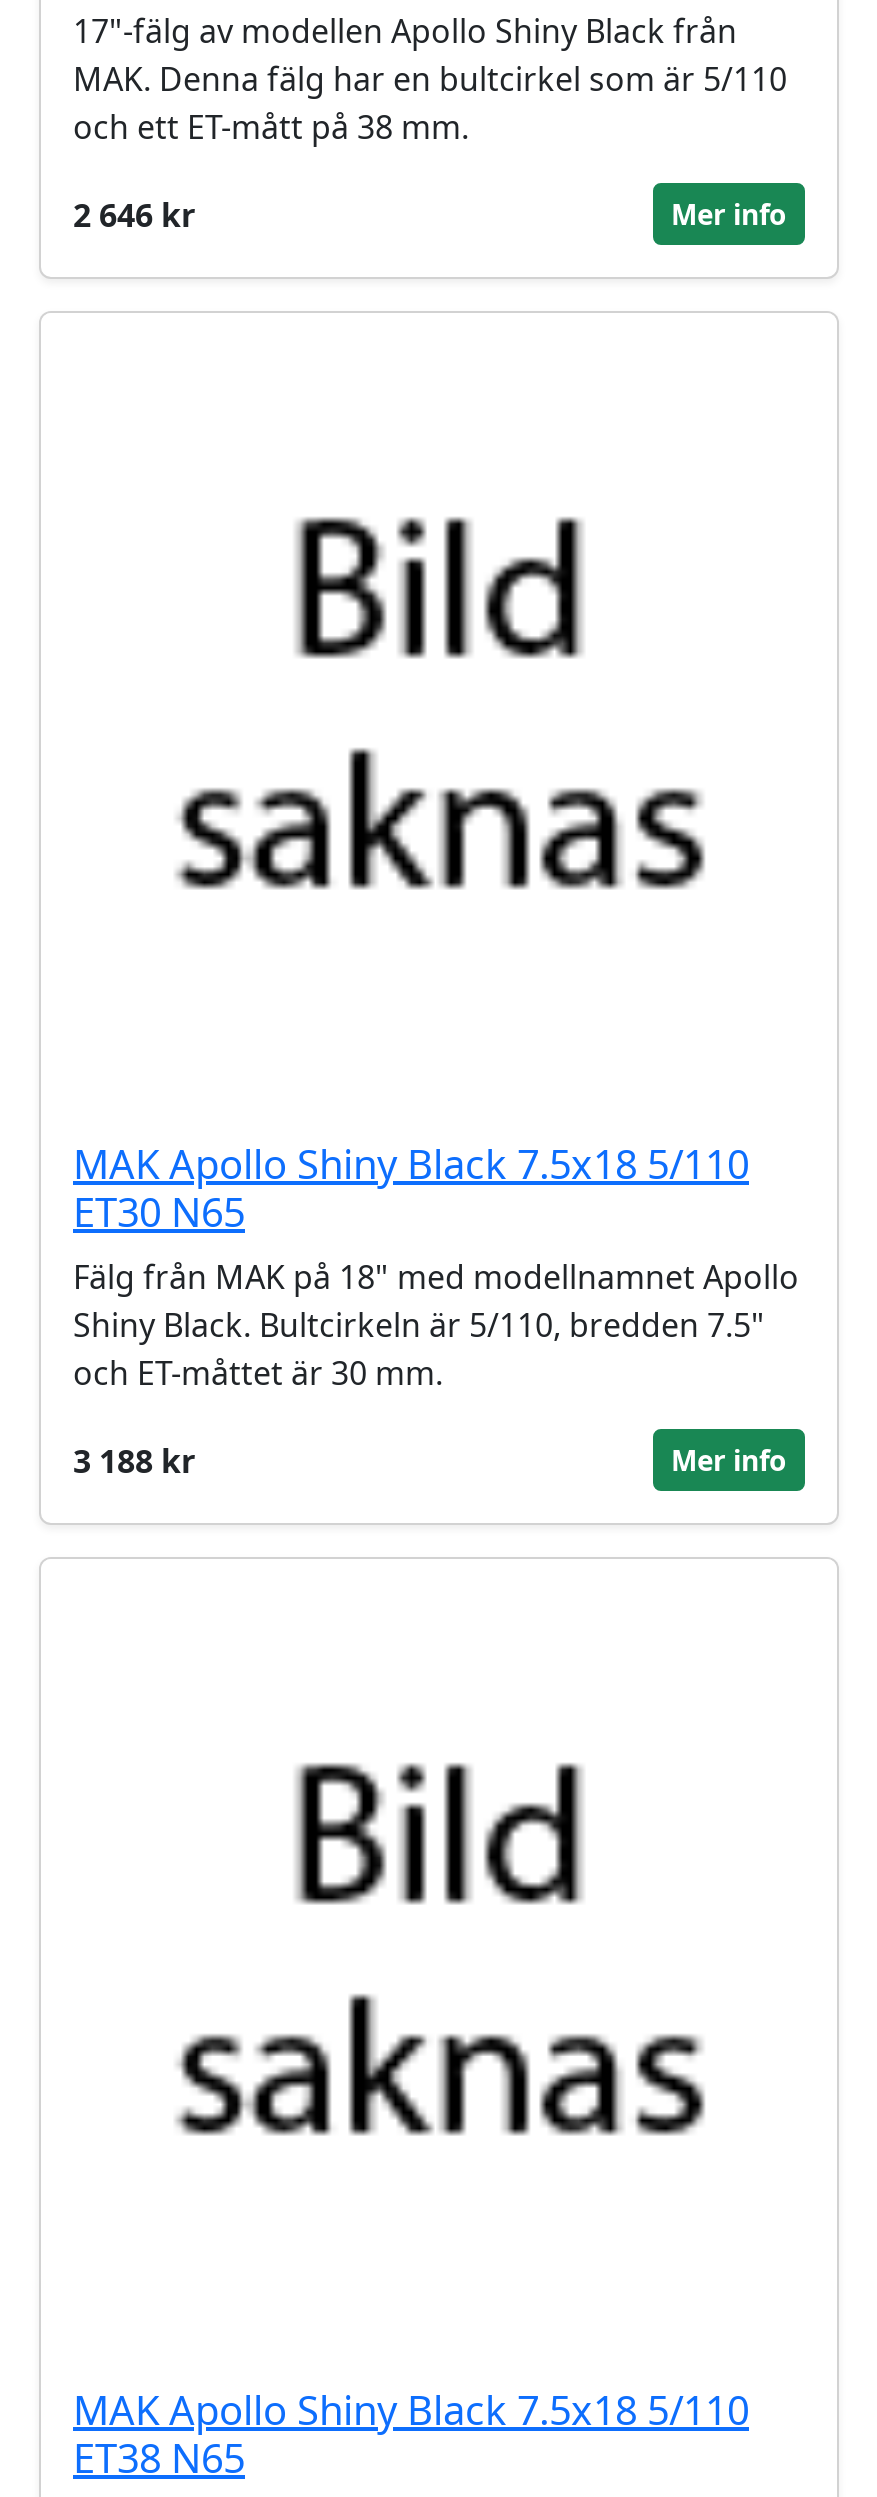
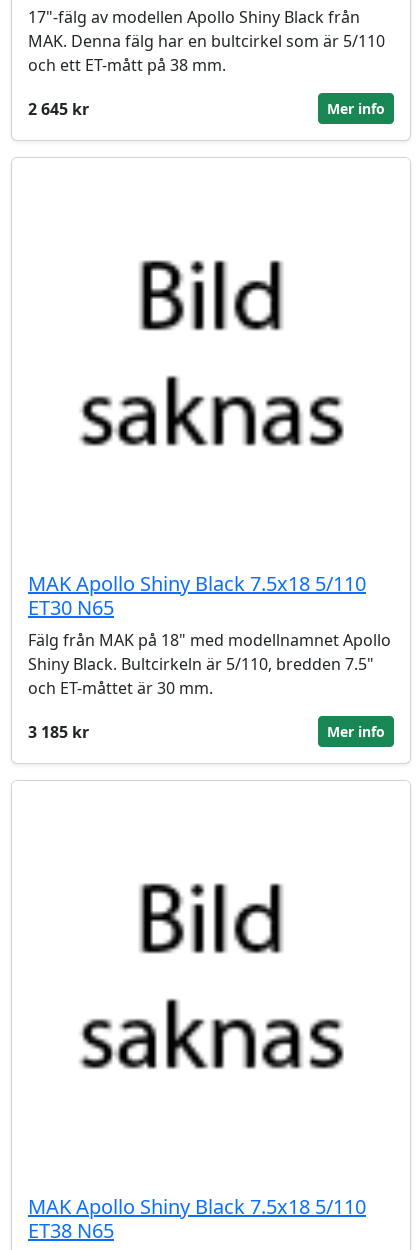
[73,192,195,236] 2 646 kr -> [28,97,89,119] 2 645 kr
[73,1438,195,1482] 3 188 kr -> [28,720,89,742] 3 185 kr

